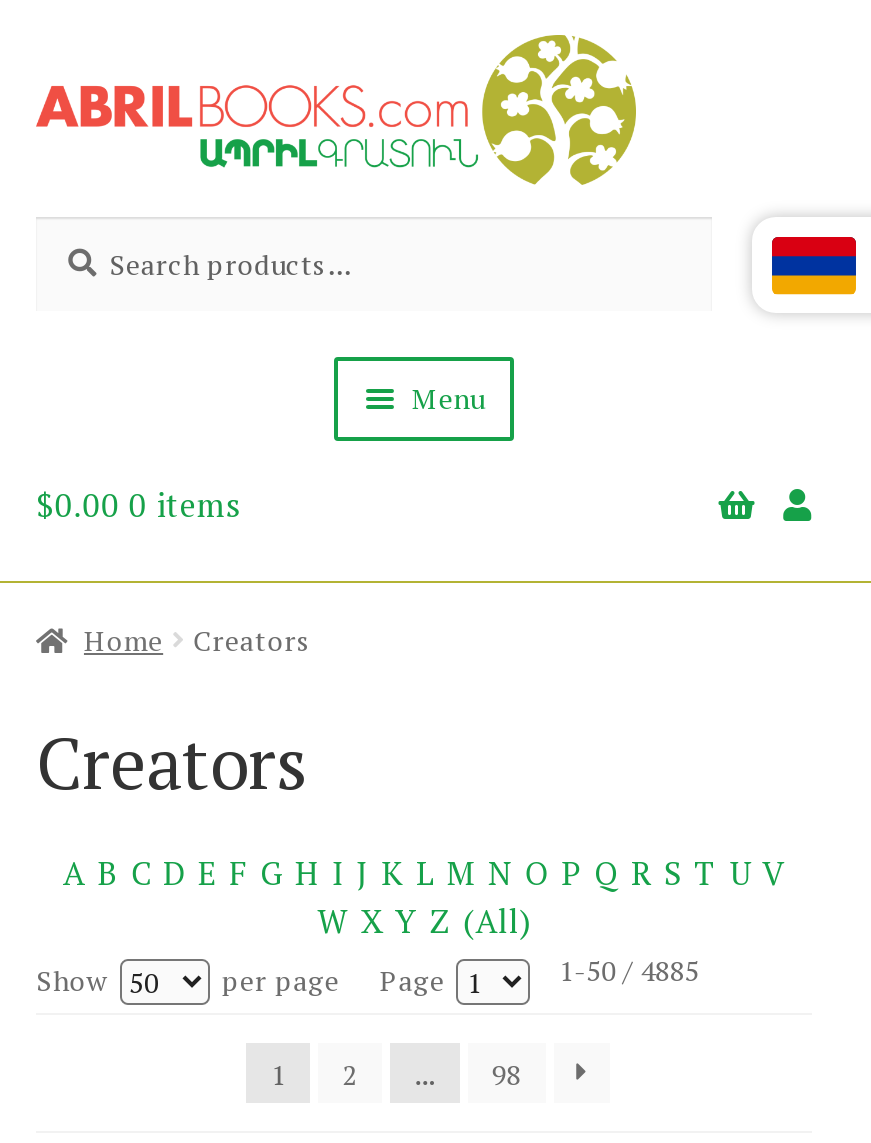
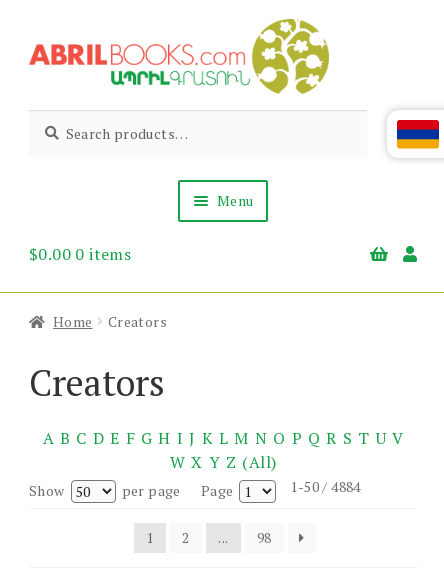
[559,951,700,989] 1-50 / 4885 -> [290,477,361,496] 1-50 / 4884

